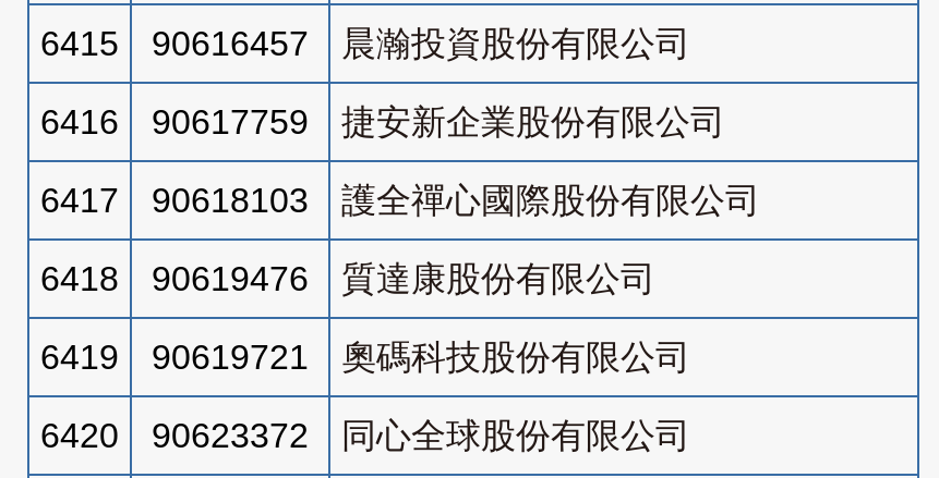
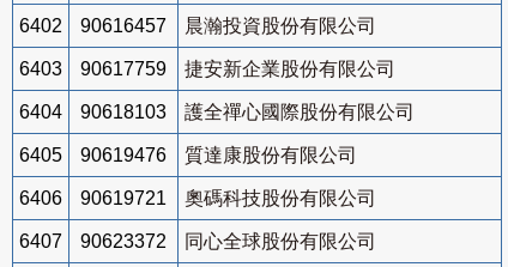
[40,25,690,62] 6415 90616457 晨瀚投資股份有限公司 -> [19,15,376,36] 6402 90616457 晨瀚投資股份有限公司
[40,103,725,140] 6416 90617759 捷安新企業股份有限公司 -> [19,59,395,79] 6403 90617759 捷安新企業股份有限公司
[40,182,760,219] 6417 90618103 護全禪心國際股份有限公司 -> [19,102,415,122] 6404 90618103 護全禪心國際股份有限公司
[40,260,655,297] 6418 90619476 質達康股份有限公司 -> [19,145,357,165] 6405 90619476 質達康股份有限公司
[40,338,690,375] 6419 90619721 奧碼科技股份有限公司 -> [19,188,376,208] 6406 90619721 奧碼科技股份有限公司
[40,417,690,454] 6420 90623372 同心全球股份有限公司 -> [19,231,376,251] 6407 90623372 同心全球股份有限公司

